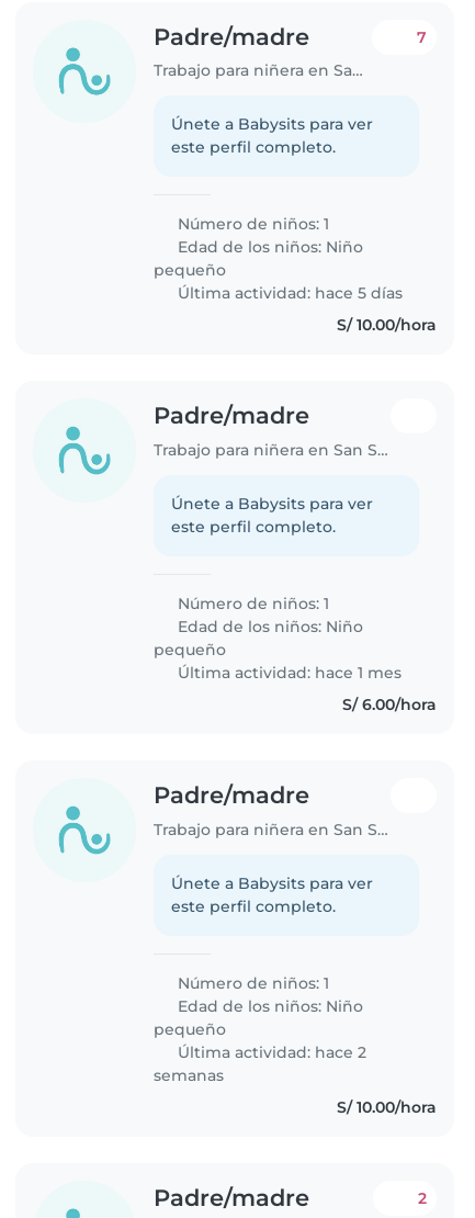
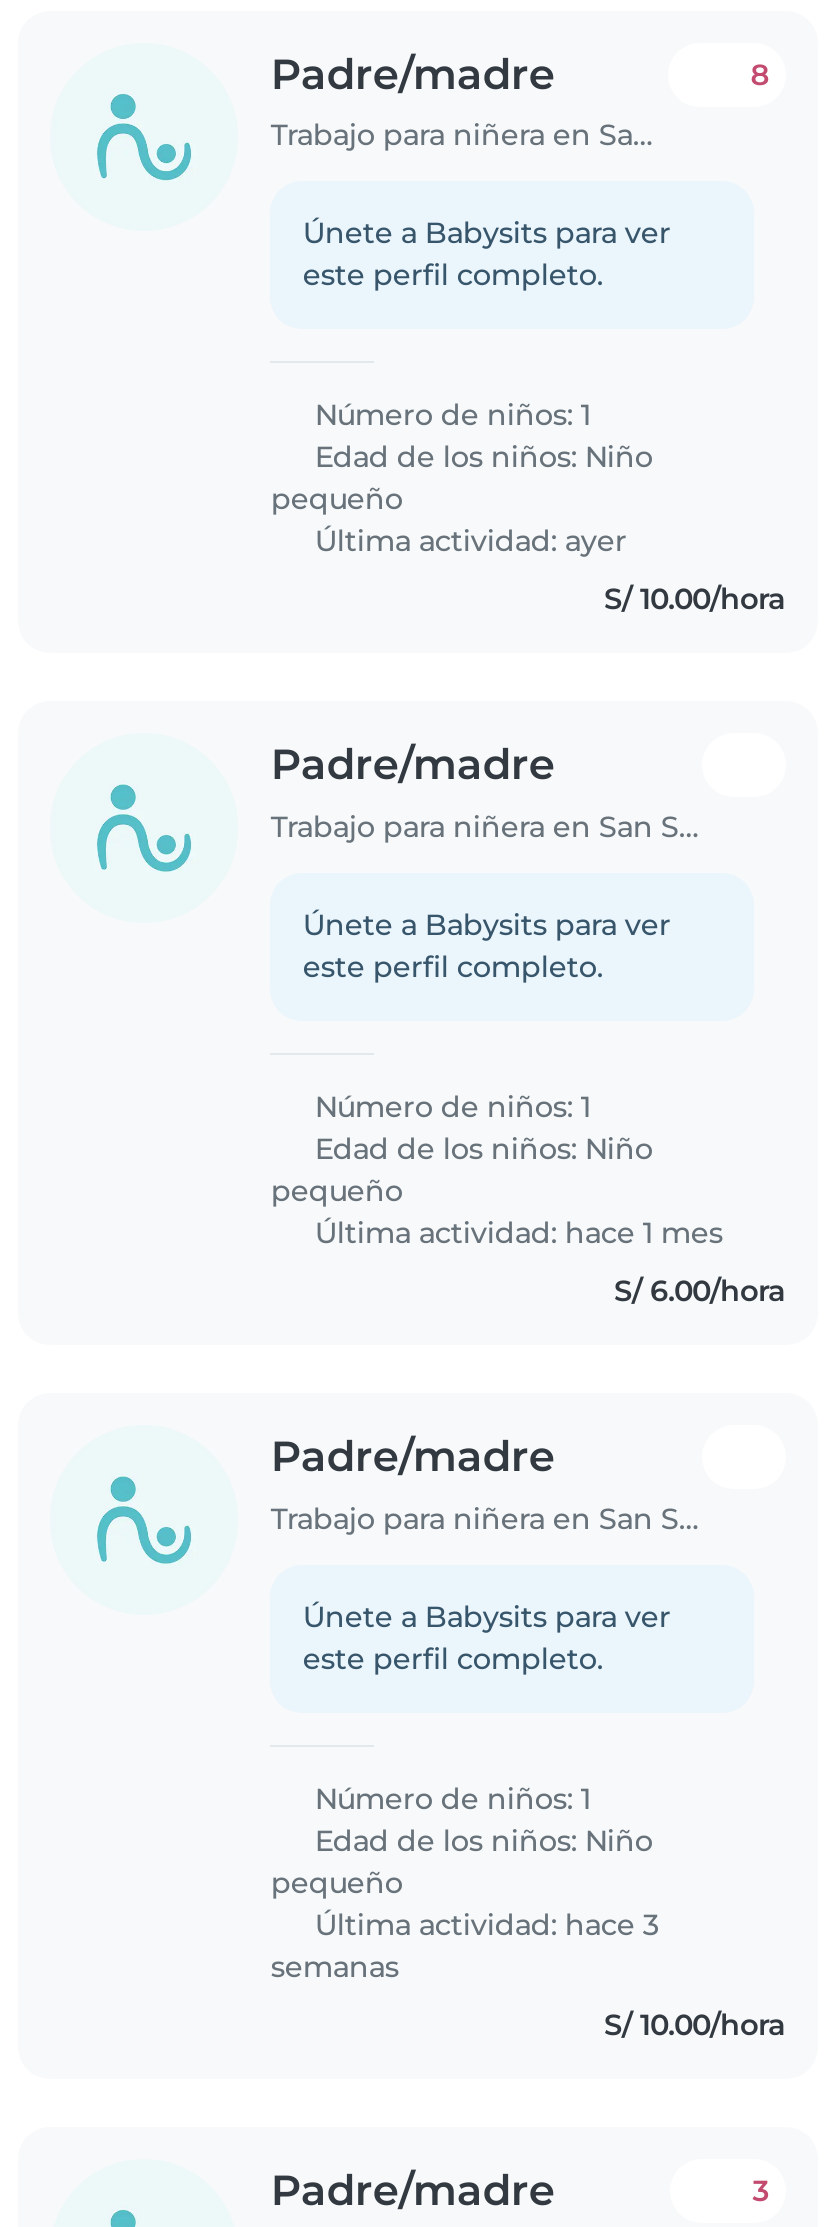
[417,27,427,47] 7 -> [750,56,768,92] 8
[174,284,403,303] Última actividad: hace 5 días -> [307,524,627,560] Última actividad: ayer
[174,1042,367,1062] Última actividad: hace 2 -> [307,1907,659,1943] Última actividad: hace 3
[418,1188,427,1208] 2 -> [752,2173,768,2209] 3

